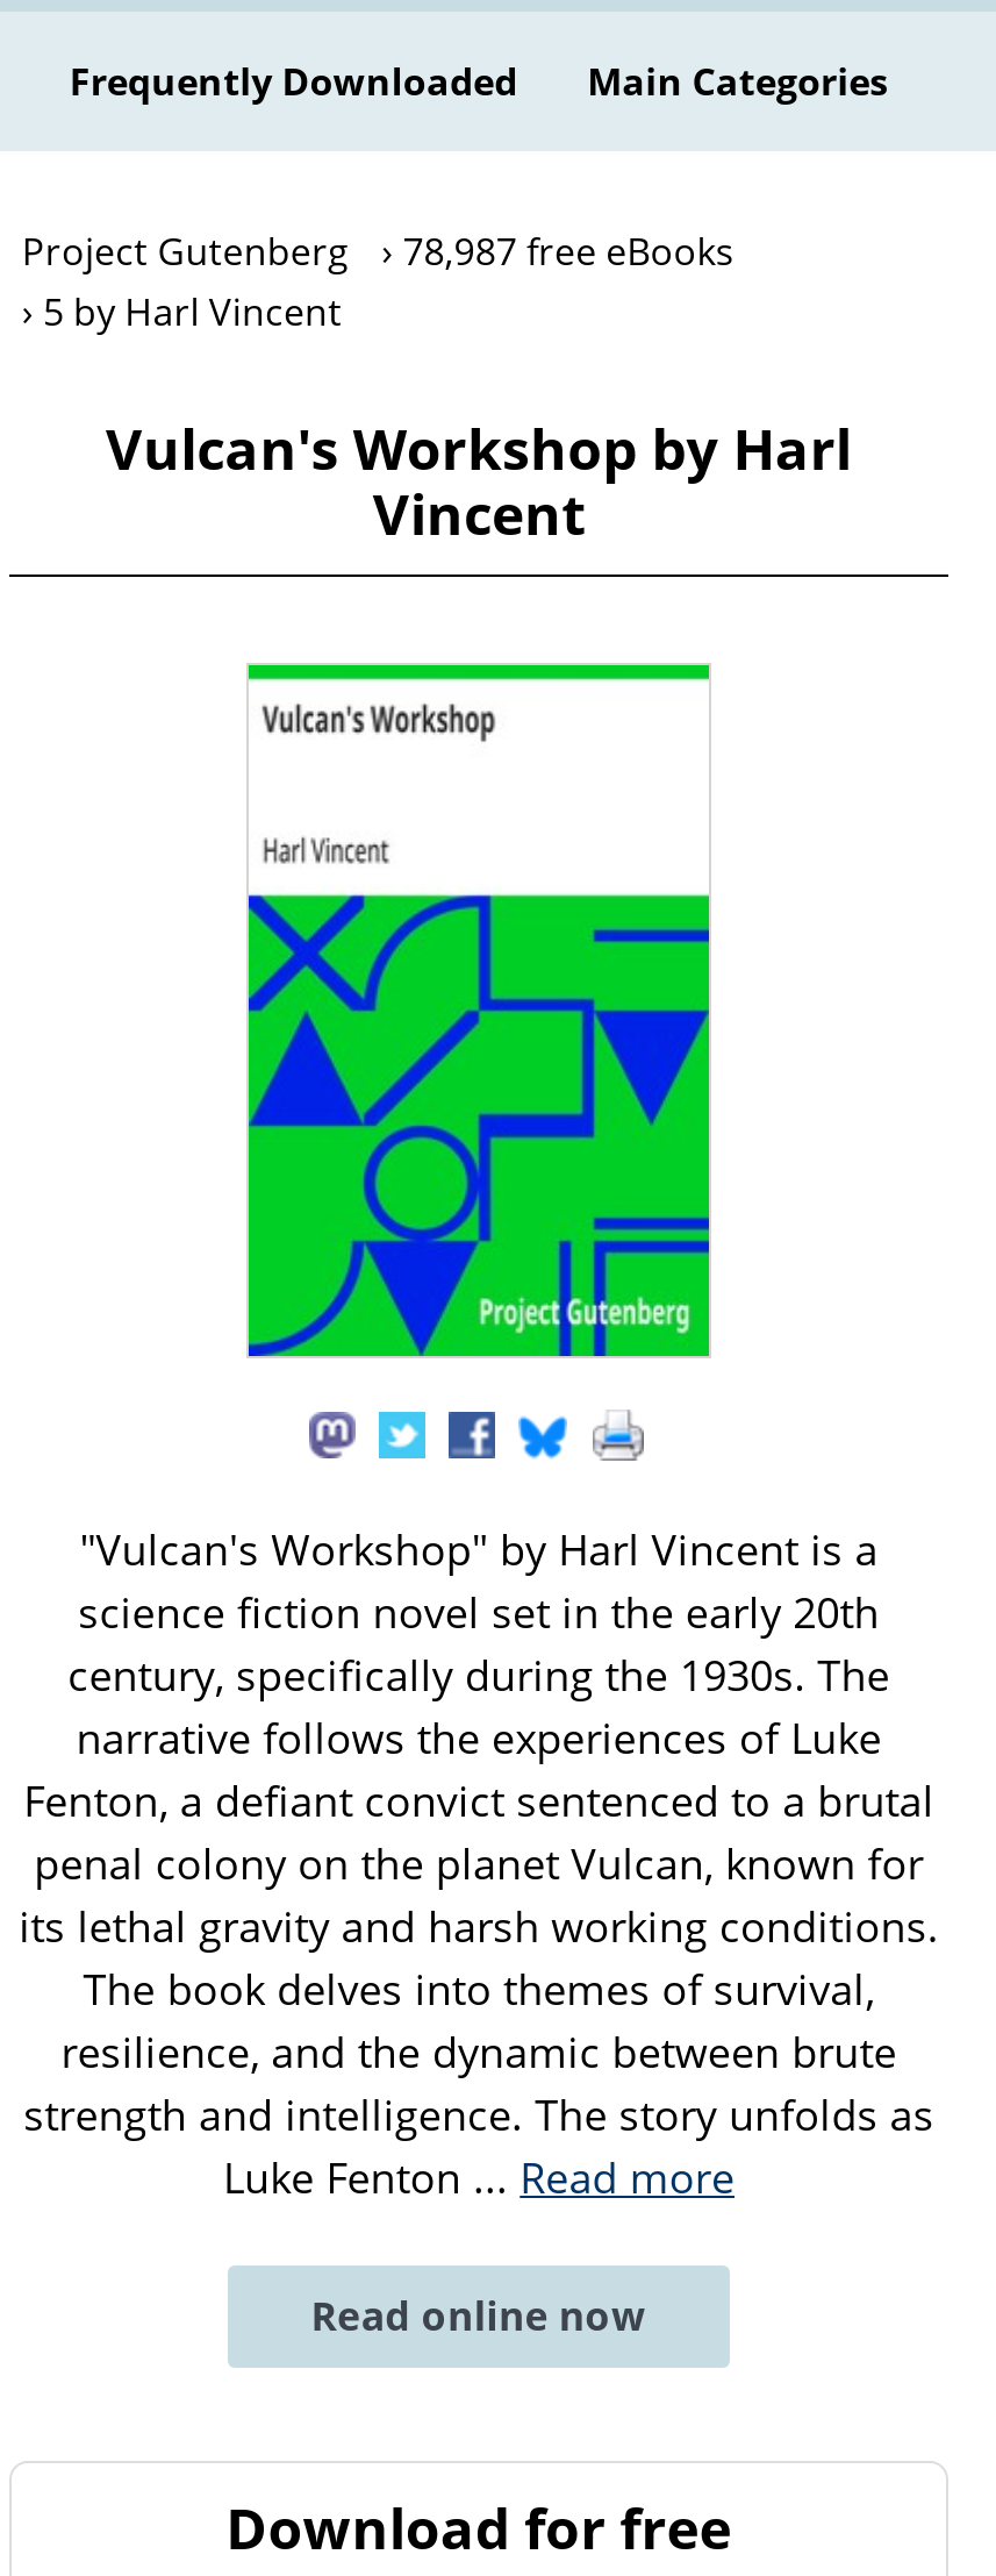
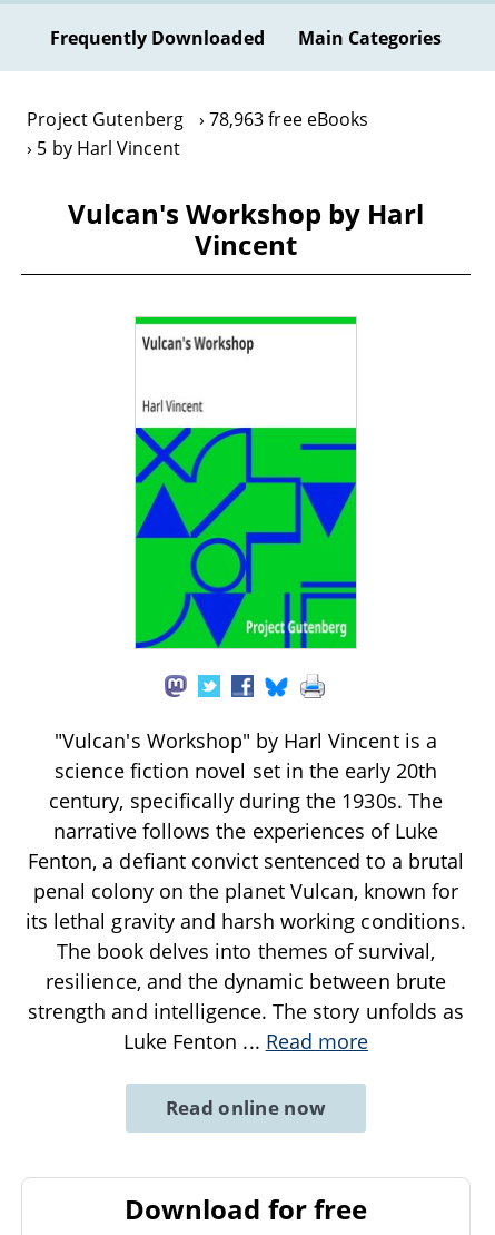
[22,226,734,277] Project Gutenberg 78,987 free eBooks -> [27,107,368,131] Project Gutenberg 78,963 free eBooks

